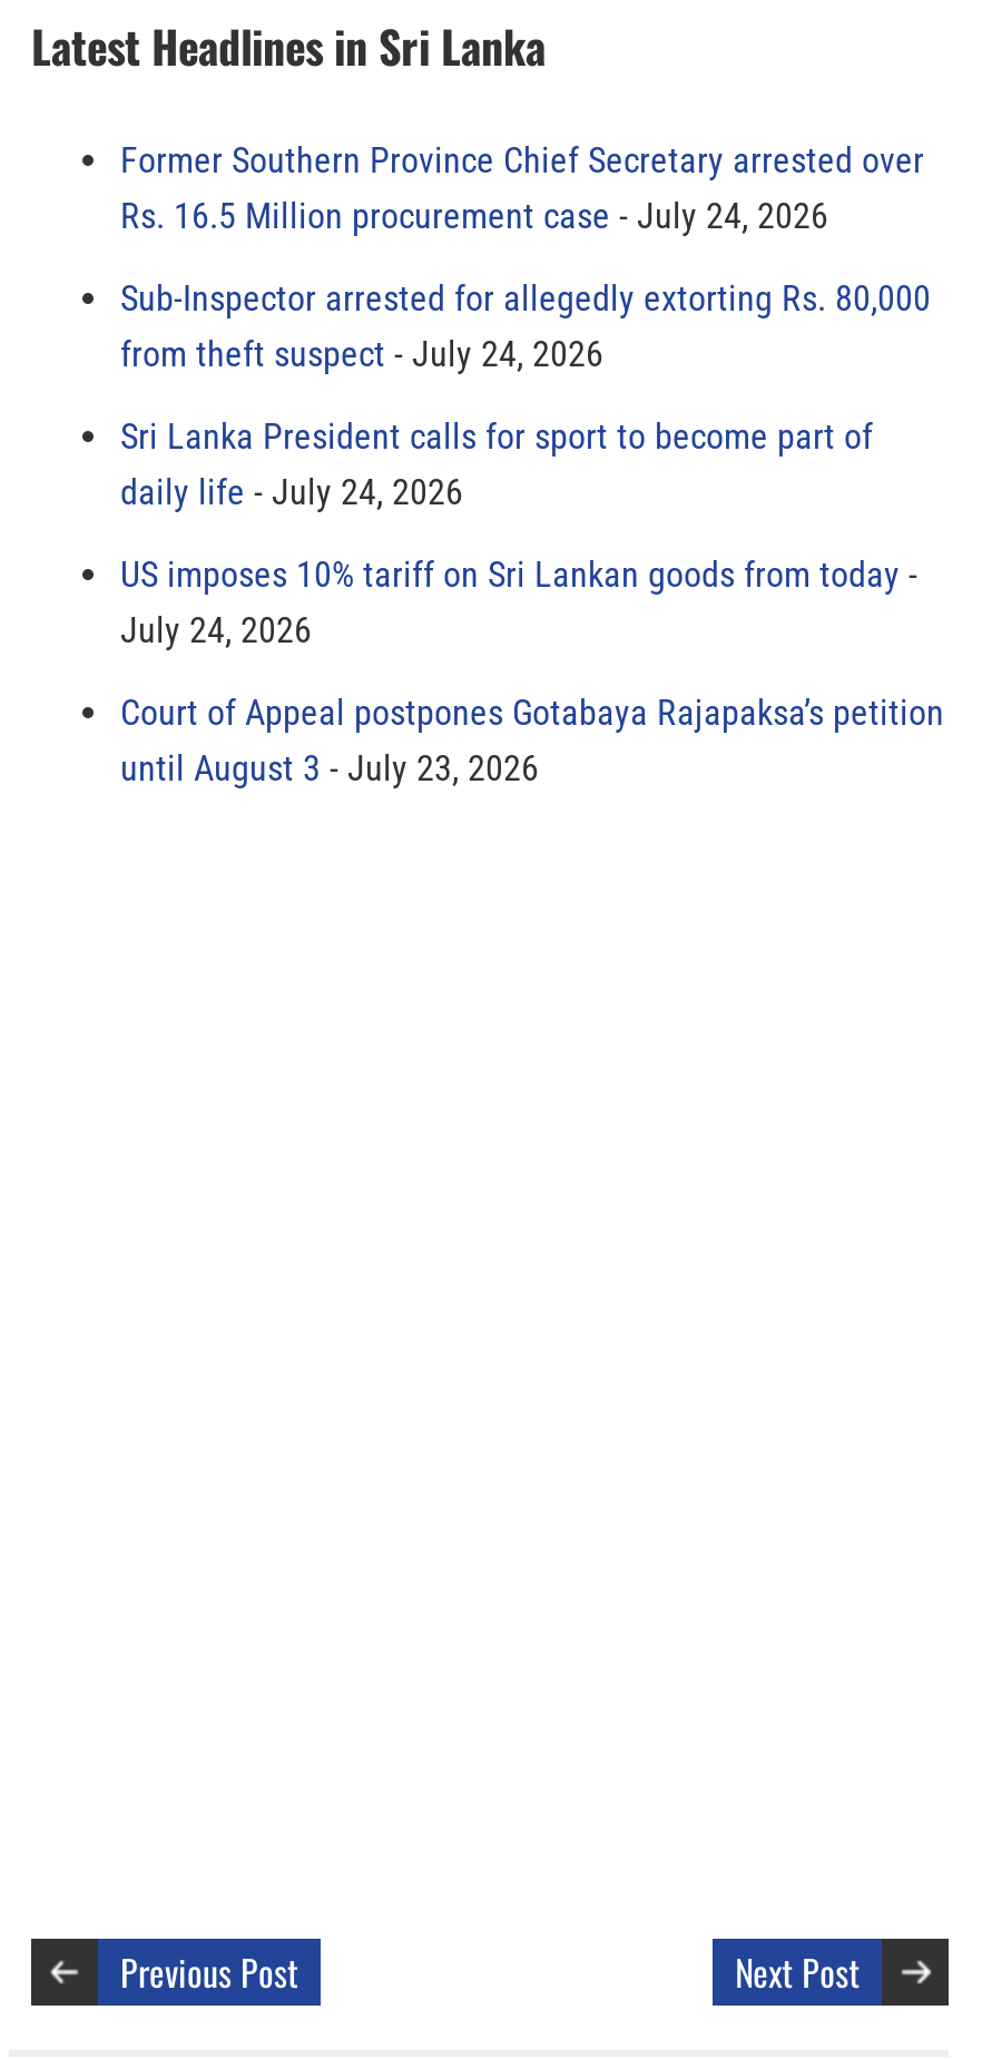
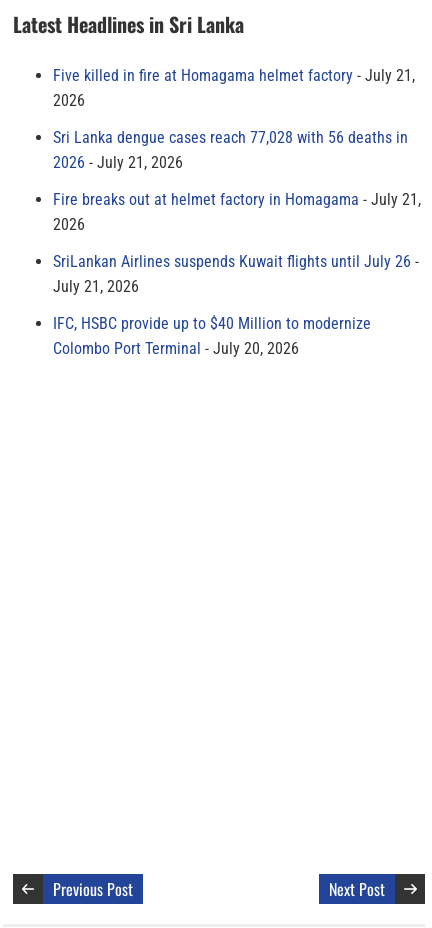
[120,140,924,238] Former Southern Province Chief Secretary arrested over | Rs. 16.5 Million procurement case | July 24, 2026 -> [53,66,415,110] Five killed in fire at Homagama helmet factory | July 21, | 2026
[120,278,931,376] Sub-Inspector arrested for allegedly extorting Rs. 80,000 | from theft suspect | July 24, 2026 -> [53,128,408,172] Sri Lanka dengue cases reach 77,028 with 56 deaths in | 2026 | July 21, 2026
[120,416,873,514] Sri Lanka President calls for sport to become part of | daily life | July 24, 2026 -> [53,190,421,234] Fire breaks out at helmet factory in Homagama | July 21, | 2026
[120,554,900,652] US imposes 10% tariff on Sri Lankan goods from today | July 24, 2026 -> [53,252,411,296] SriLankan Airlines suspends Kuwait flights until July 26 | July 21, 2026
[120,692,944,790] Court of Appeal postpones Gotabaya Rajapaksa’s petition | until August 3 | July 23, 2026 -> [53,314,371,358] IFC, HSBC provide up to $40 Million to modernize | Colombo Port Terminal | July 20, 2026

